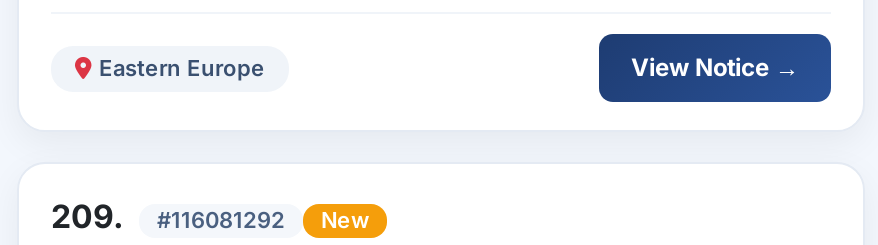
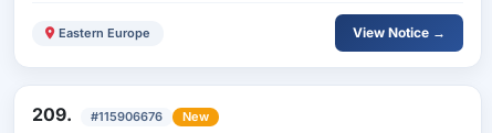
[51,196,369,236] 209. #116081292 New -> [32,103,209,125] 209. #115906676 New

